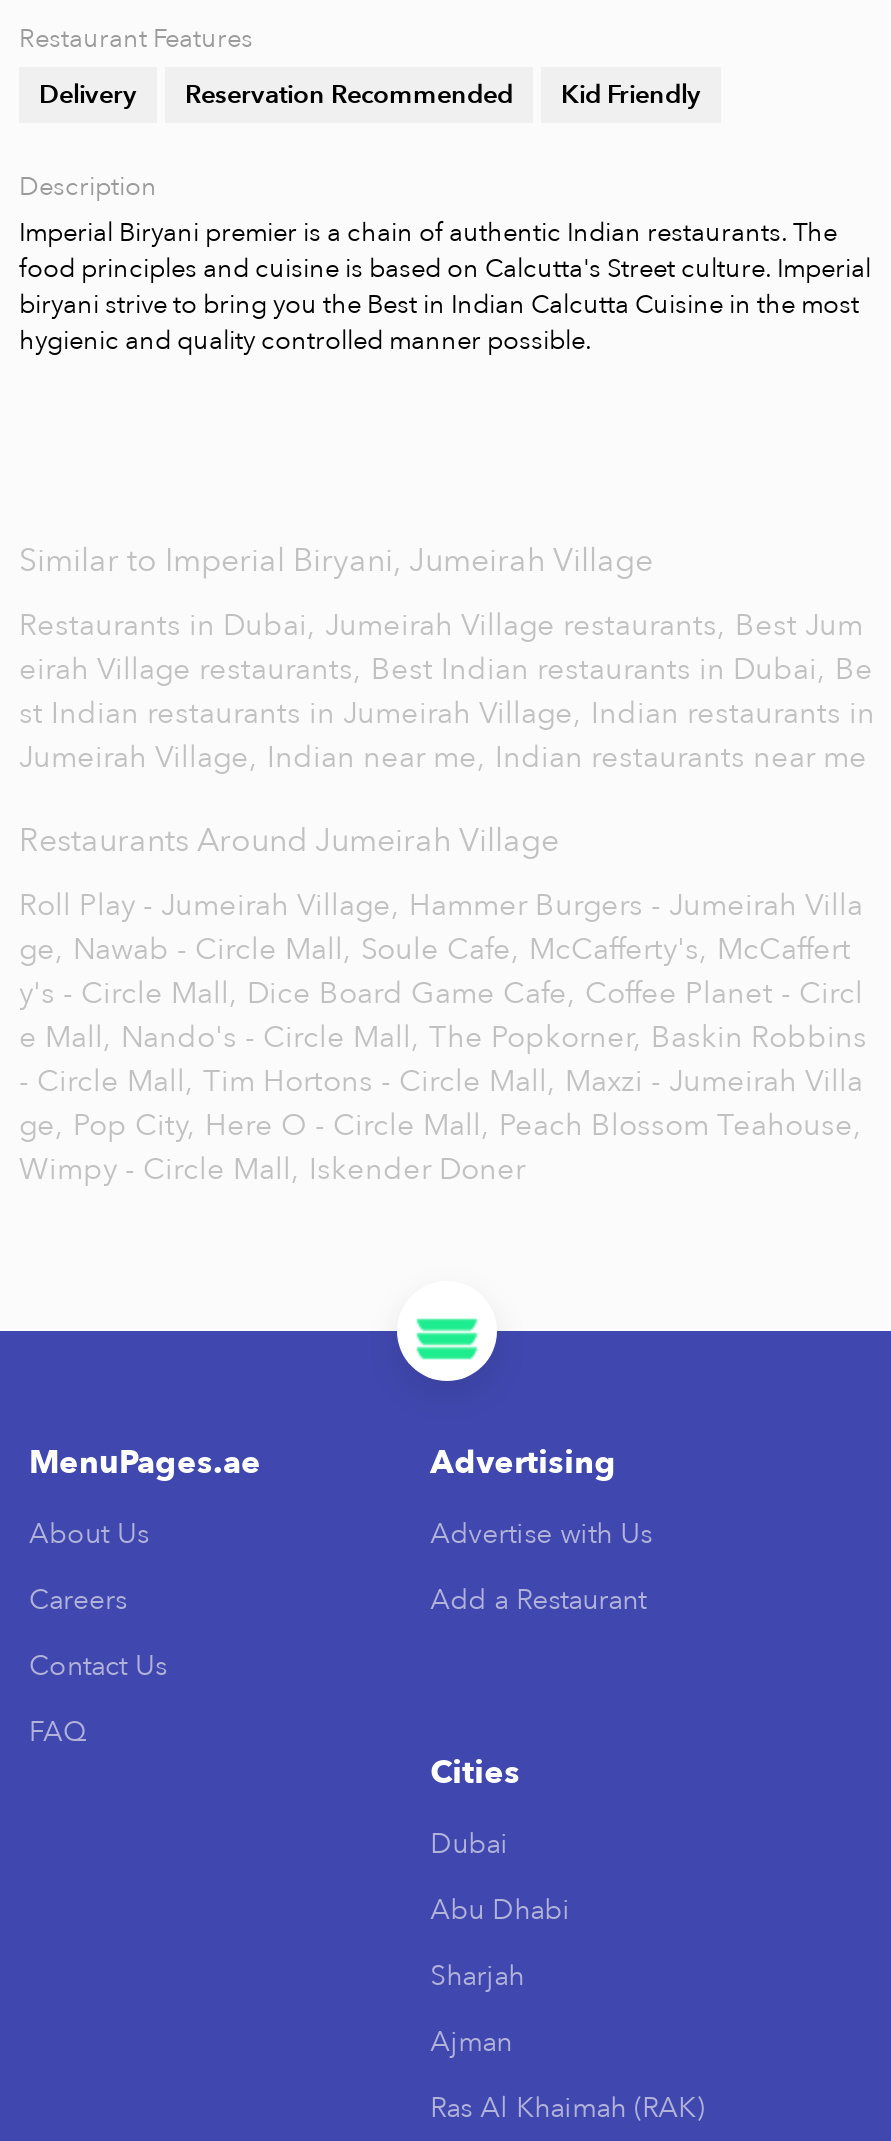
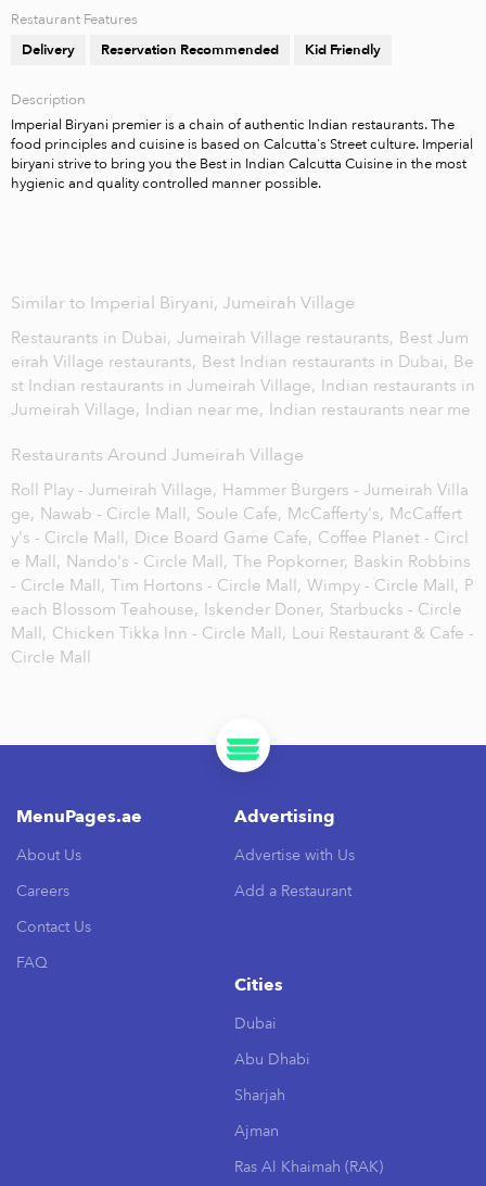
[19,1061,863,1189] - Circle Mall, Tim Hortons - Circle Mall, Maxzi - Jumeirah Villa | ge, Pop City, Here O - Circle Mall, Peach Blossom Teahouse, | Wimpy - Circle Mall, Iskender Doner -> [11,575,474,668] - Circle Mall, Tim Hortons - Circle Mall, Wimpy - Circle Mall, P | each Blossom Teahouse, Iskender Doner, Starbucks - Circle | Mall, Chicken Tikka Inn - Circle Mall, Loui Restaurant & Cafe - | Circle Mall

